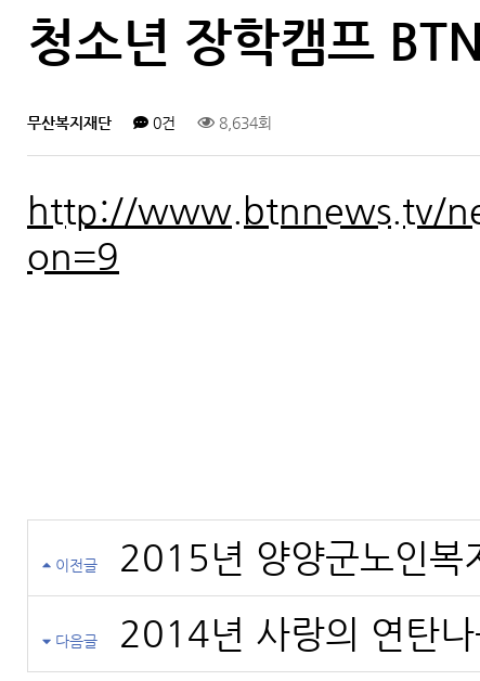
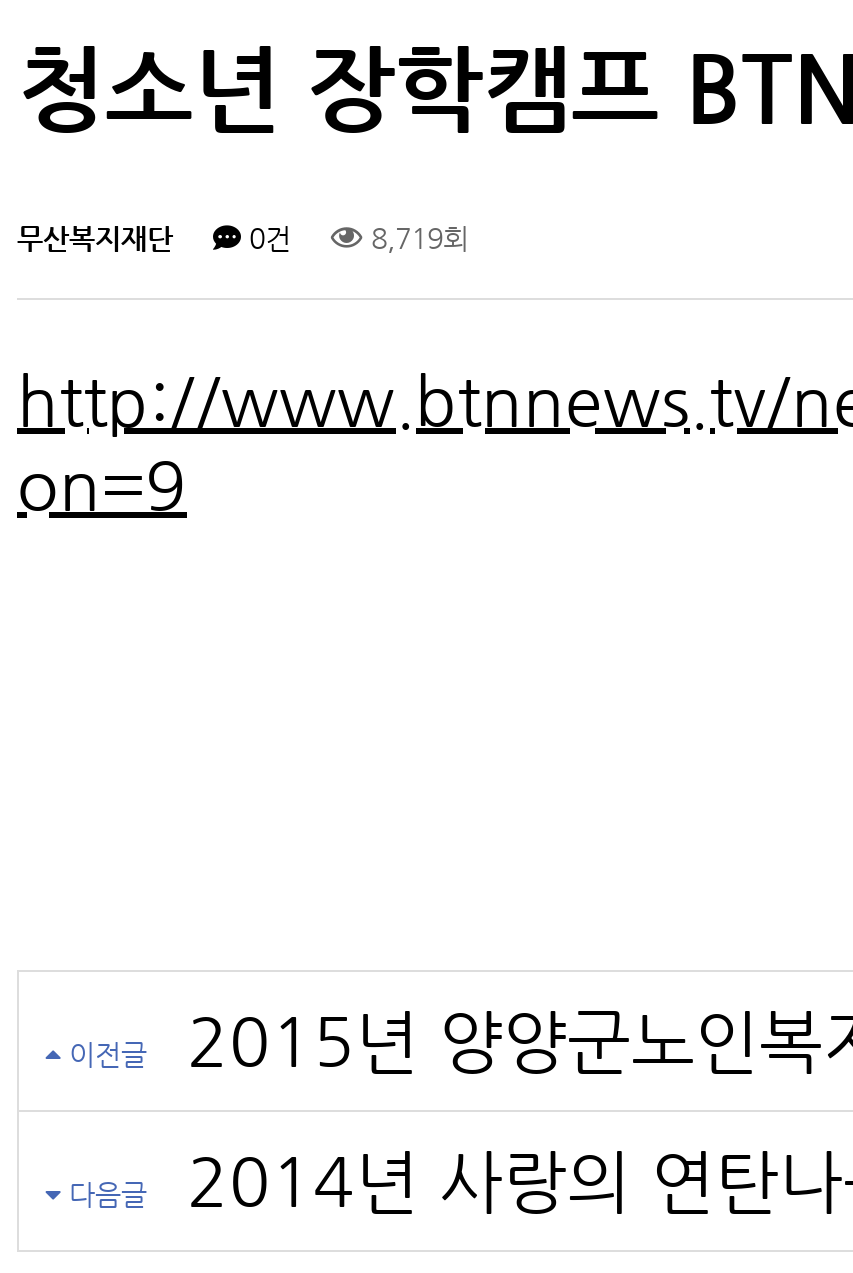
[215,114,272,131] 8,634회 -> [363,222,469,254] 8,719회

